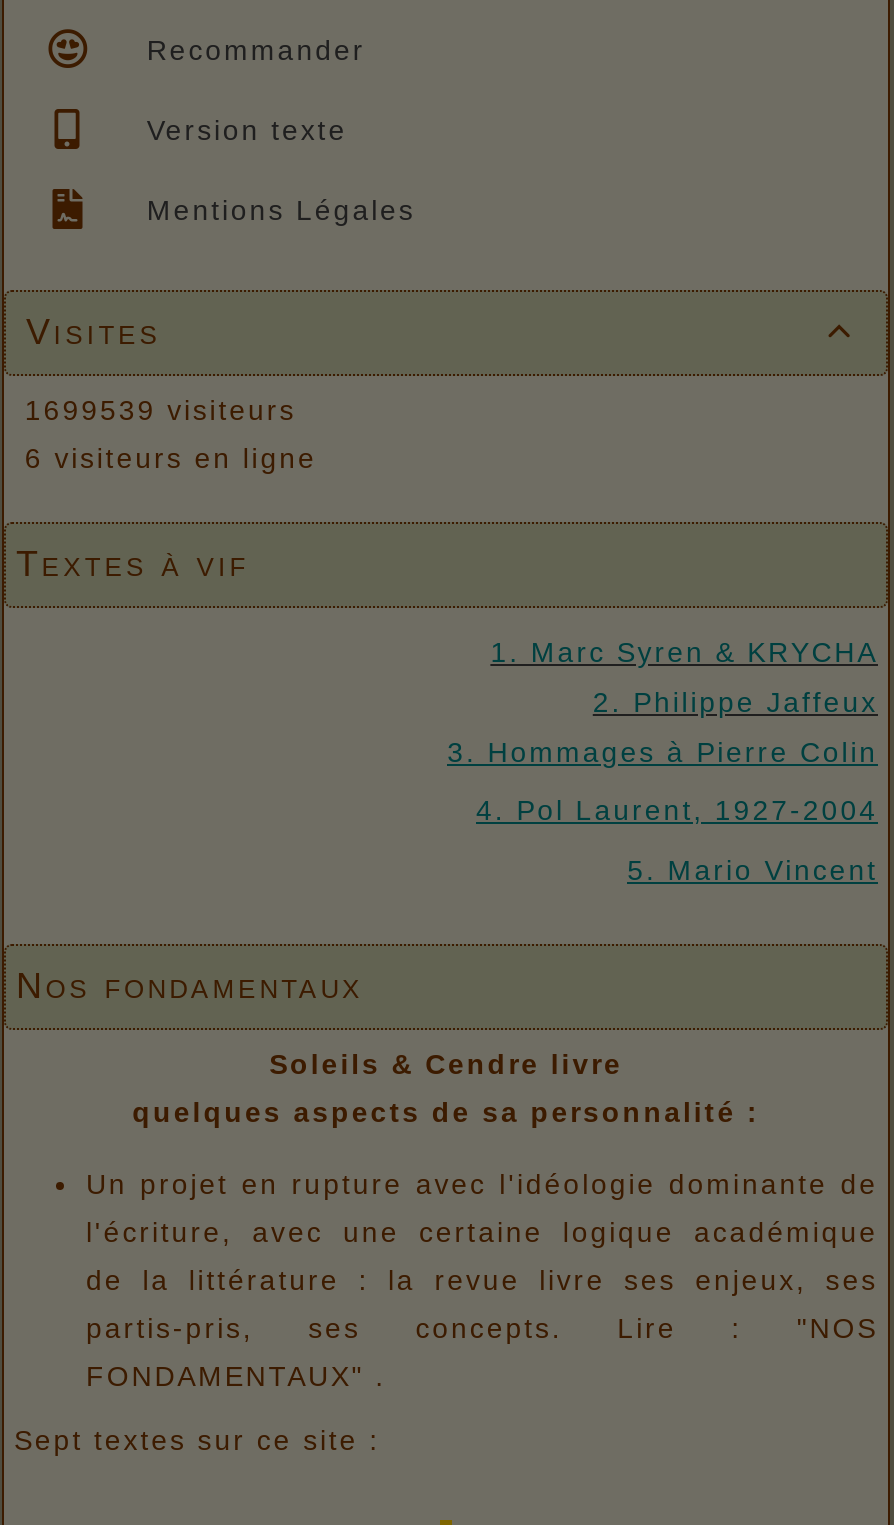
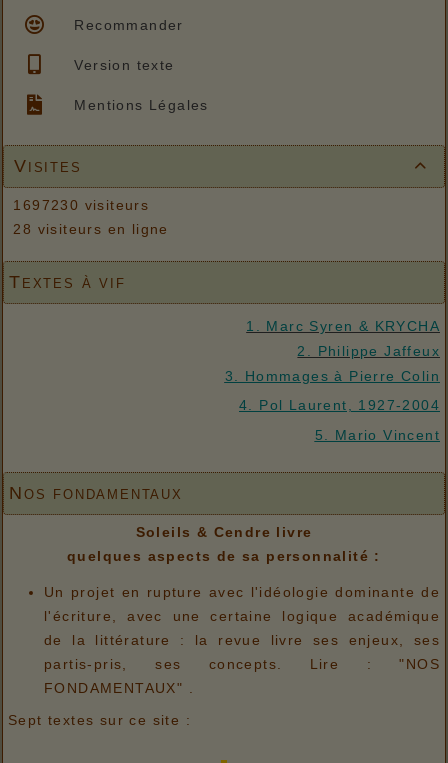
[14,395,296,427] 1699539 visiteurs -> [8,197,149,213] 1697230 visiteurs
[14,443,317,475] 6 visiteurs en ligne -> [8,221,169,237] 28 visiteurs en ligne

